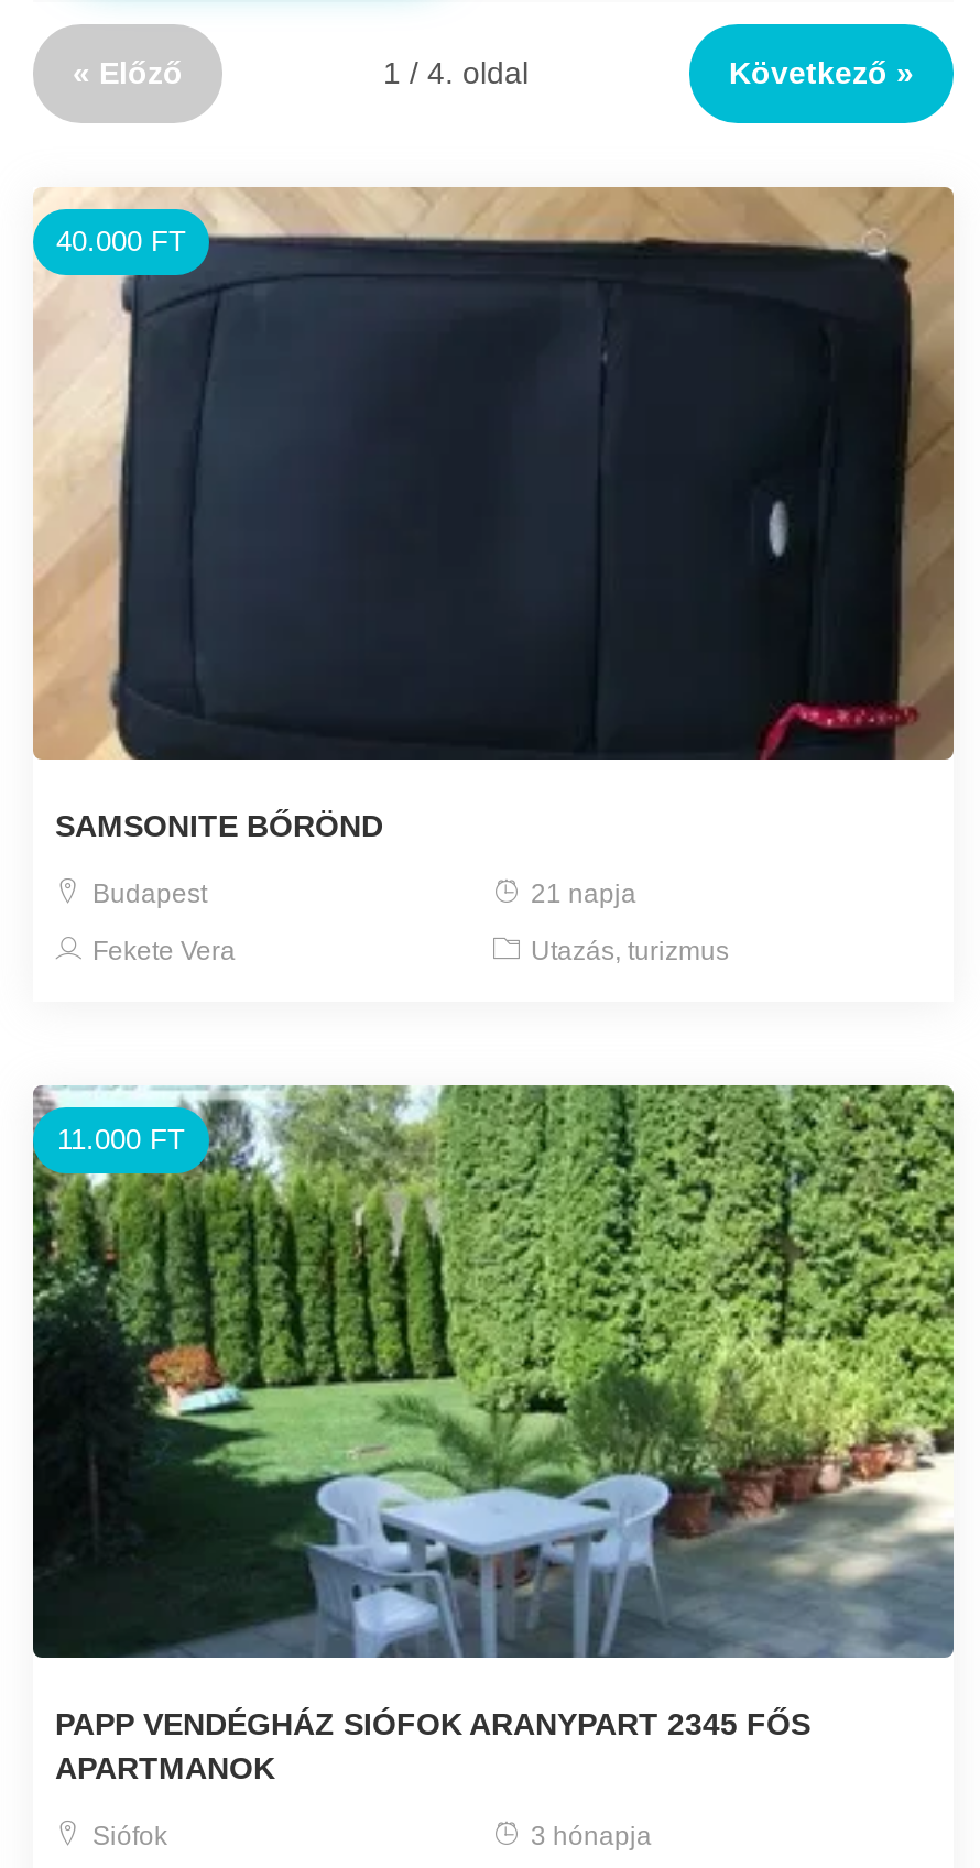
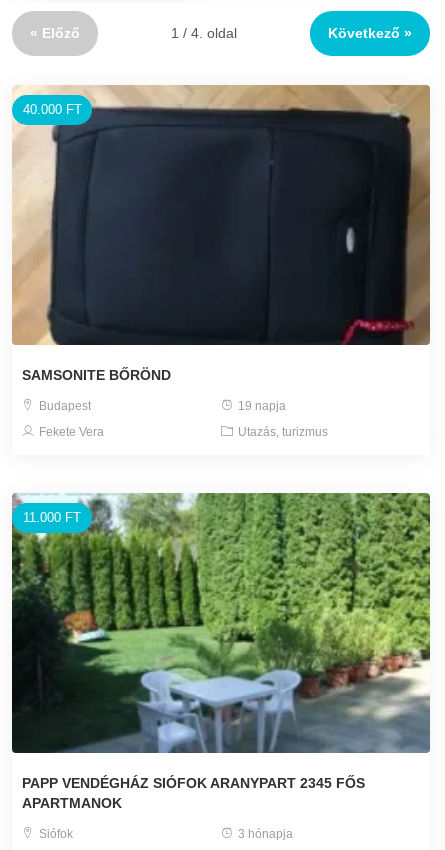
[524,878,636,909] 21 napja -> [235,399,286,413] 19 napja

